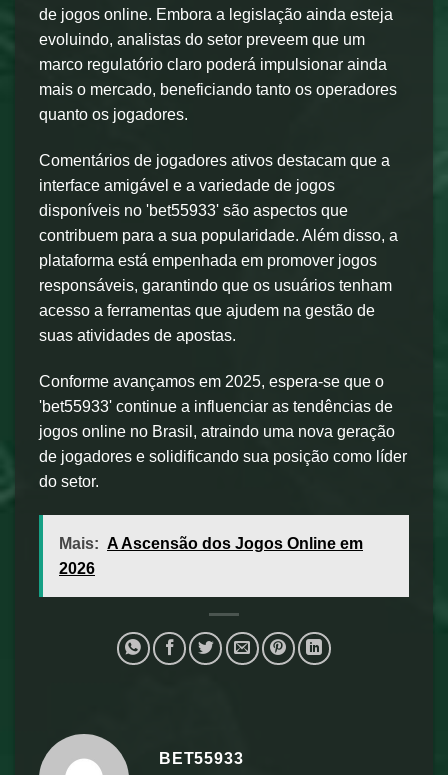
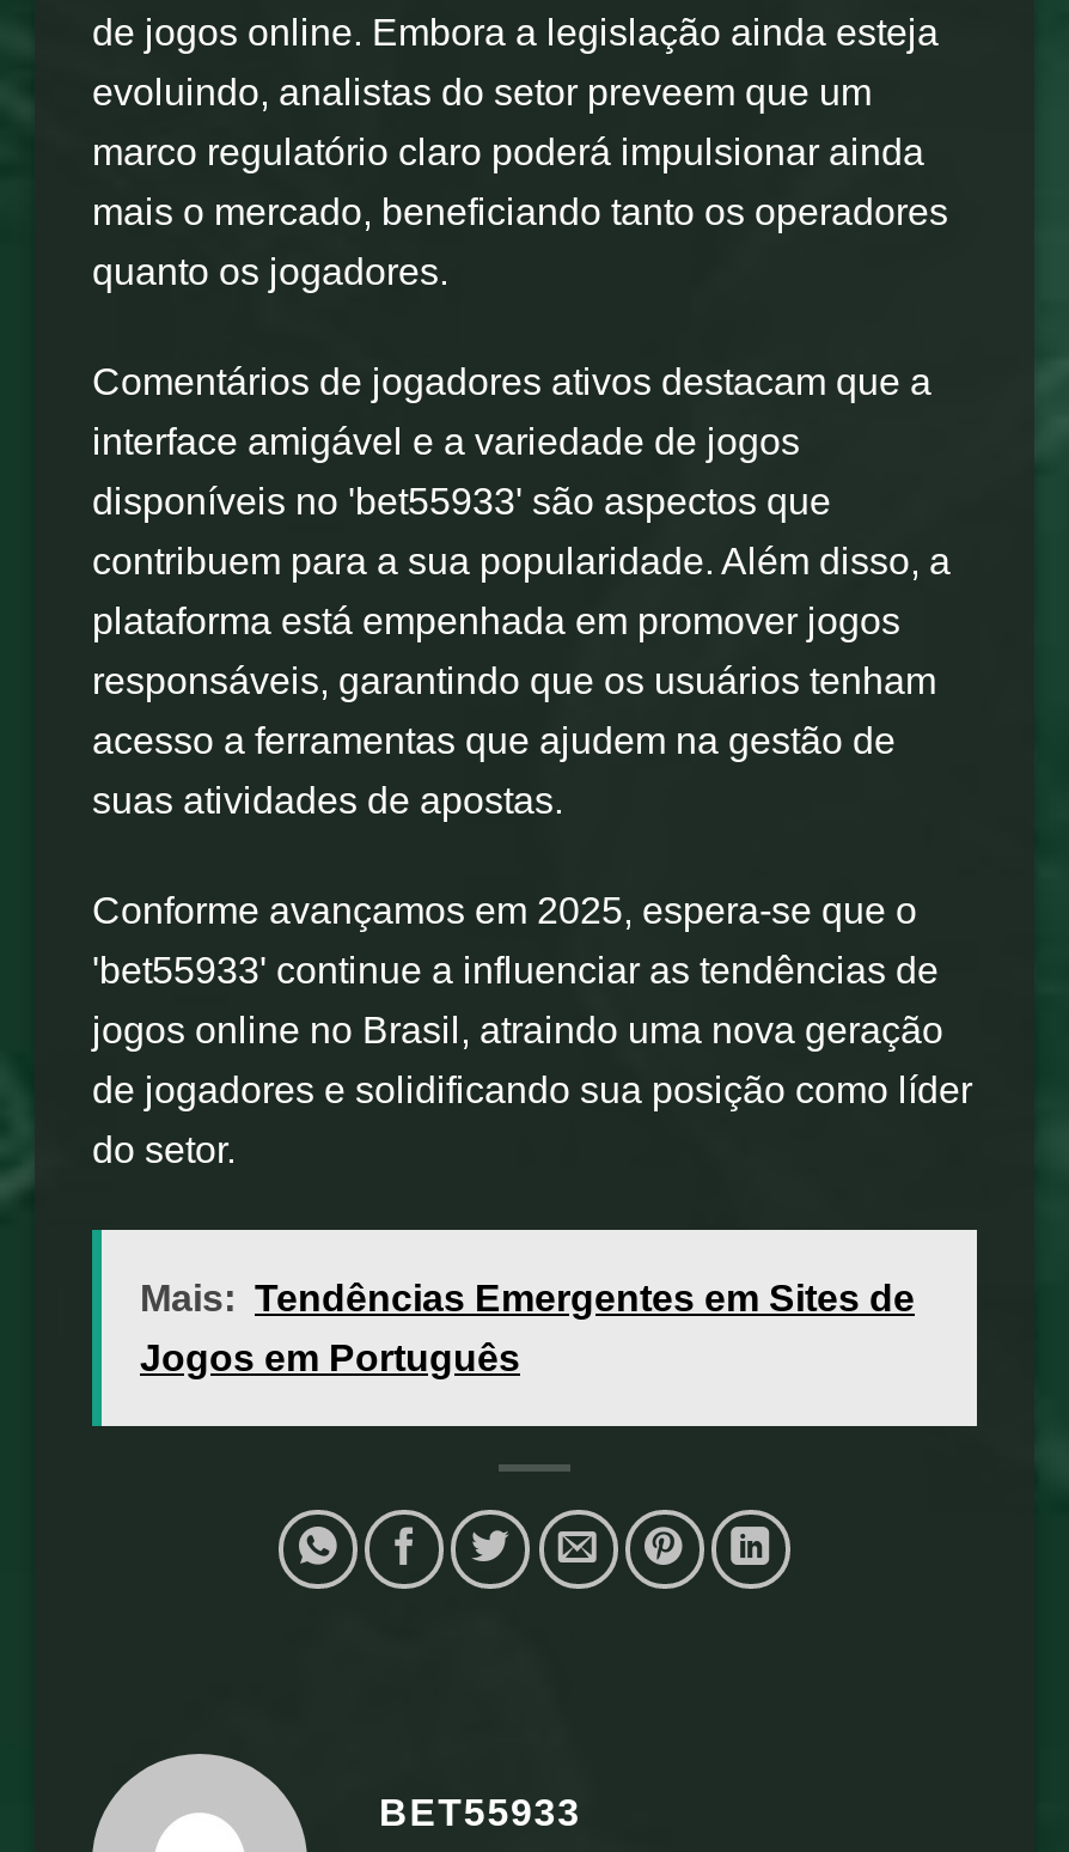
[59,535,363,552] Mais: A Ascensão dos Jogos Online em -> [140,1277,915,1318] Mais: Tendências Emergentes em Sites de
[59,560,95,577] 2026 -> [140,1337,520,1378] Jogos em Português

